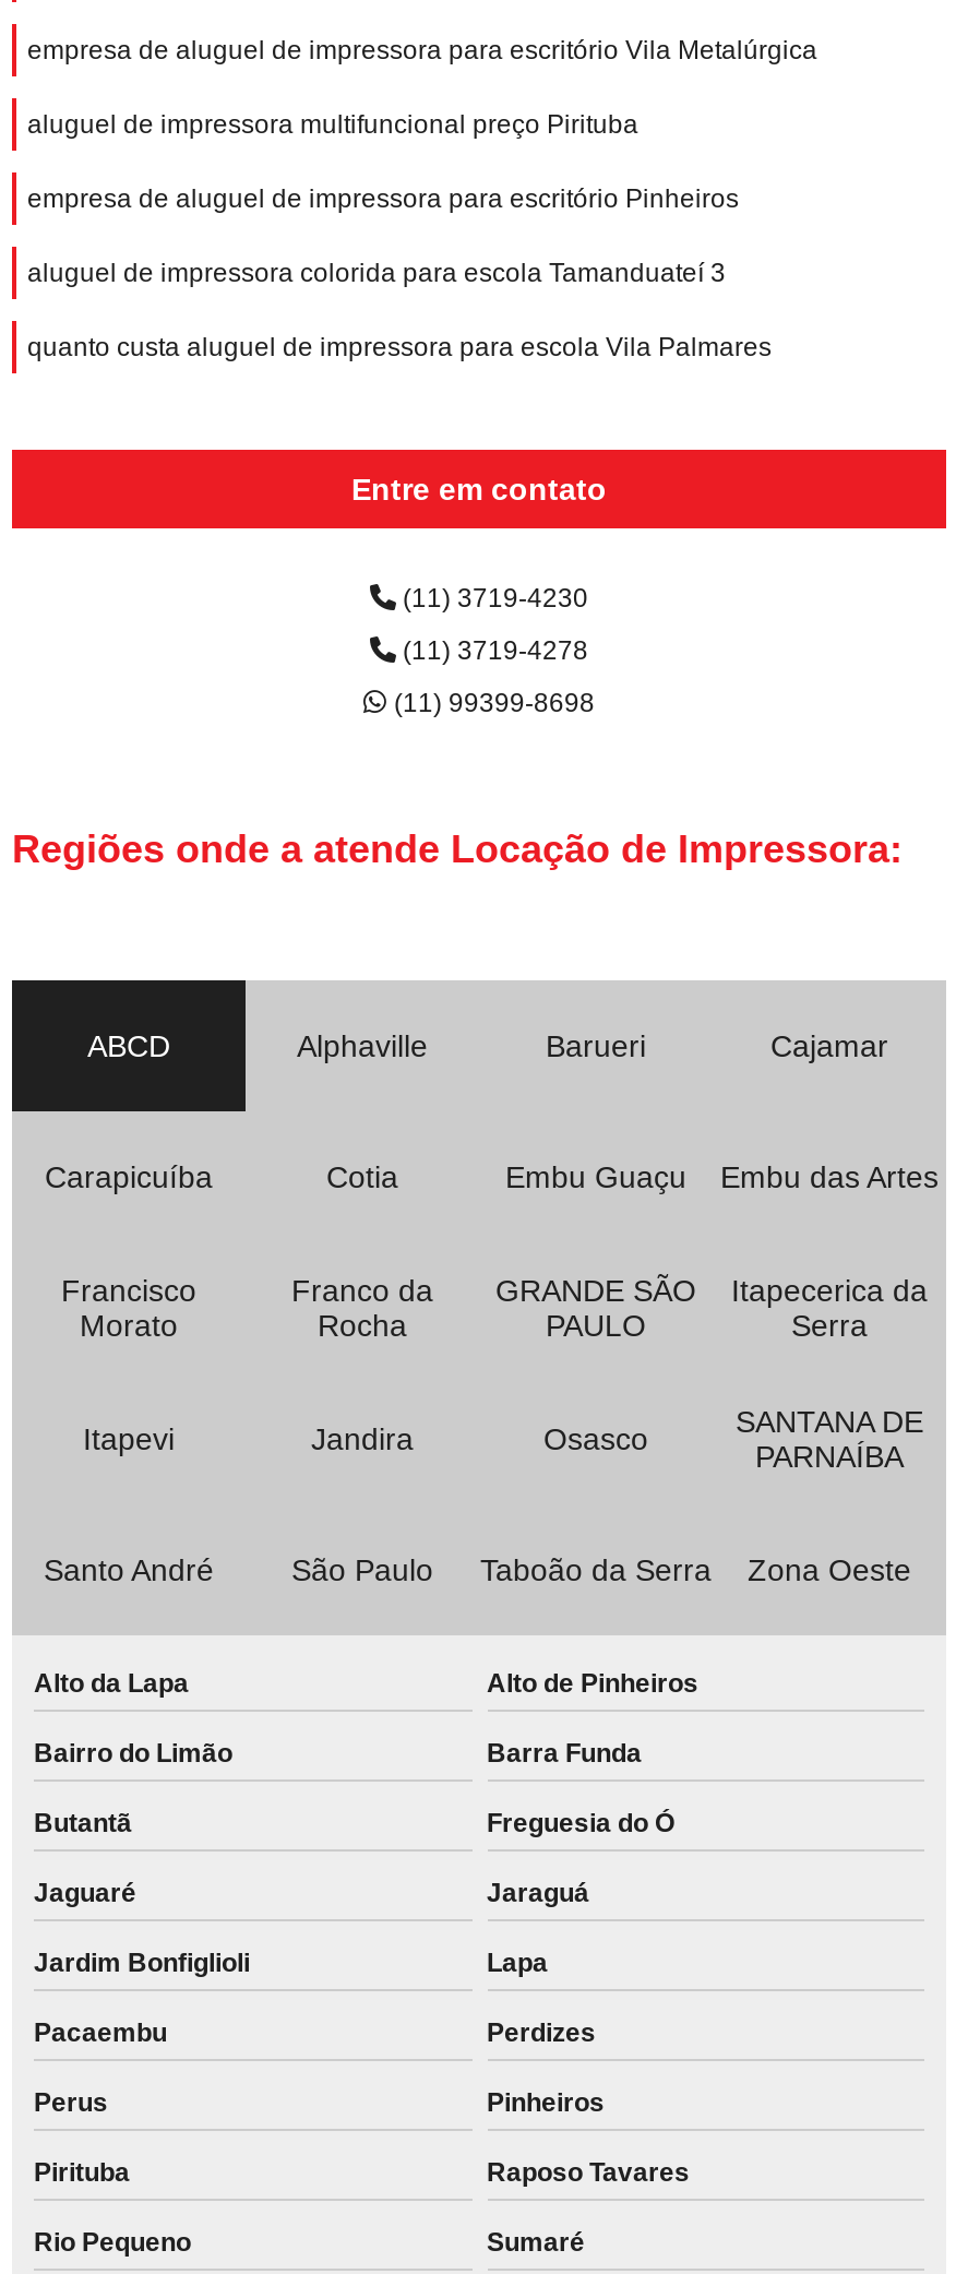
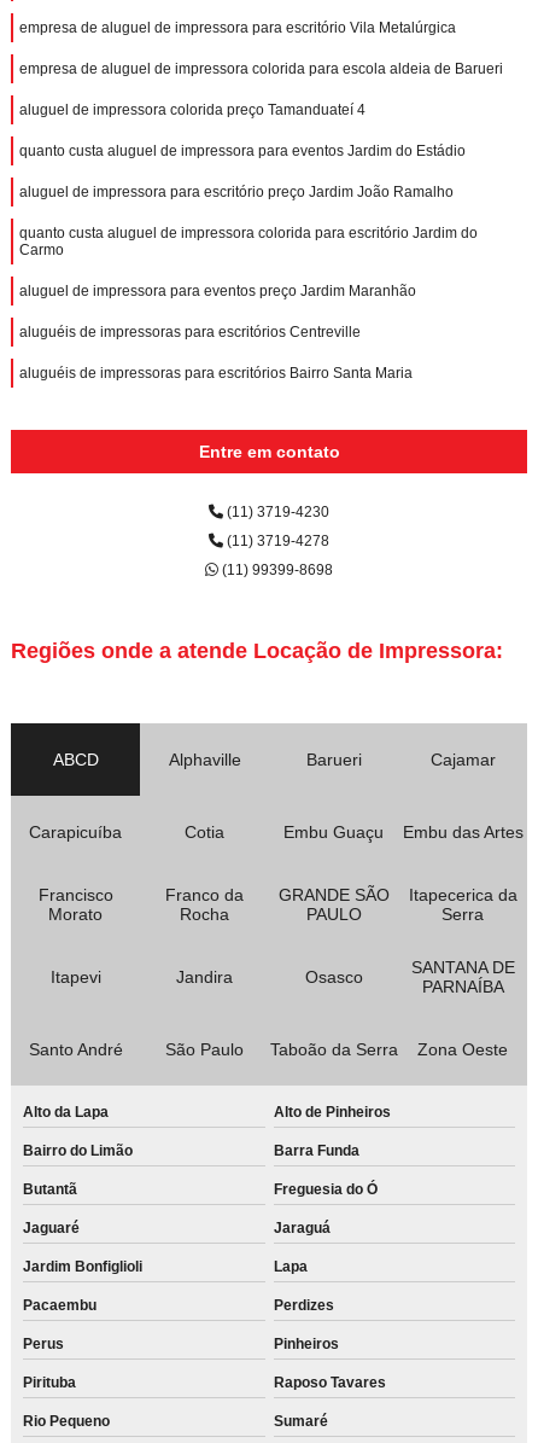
[27,109,772,362] aluguel de impressora multifuncional preço Pirituba | empresa de aluguel de impressora para escritório Pinheiros | aluguel de impressora colorida para escola Tamanduateí 3 | quanto custa aluguel de impressora para escola Vila Palmares -> [19,60,503,381] empresa de aluguel de impressora colorida para escola aldeia de Barueri | aluguel de impressora colorida preço Tamanduateí 4 | quanto custa aluguel de impressora para eventos Jardim do Estádio | aluguel de impressora para escritório preço Jardim João Ramalho | quanto custa aluguel de impressora colorida para escritório Jardim do | Carmo | aluguel de impressora para eventos preço Jardim Maranhão | aluguéis de impressoras para escritórios Centreville | aluguéis de impressoras para escritórios Bairro Santa Maria

